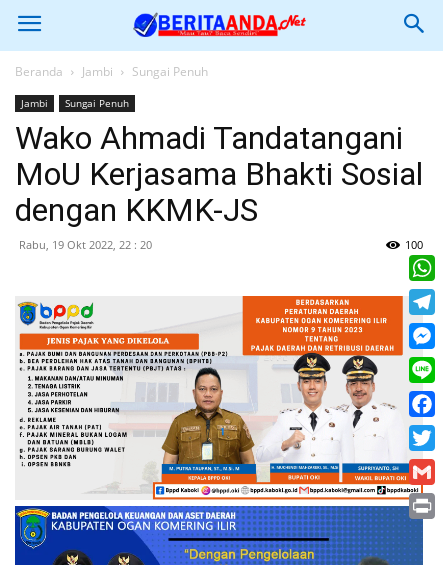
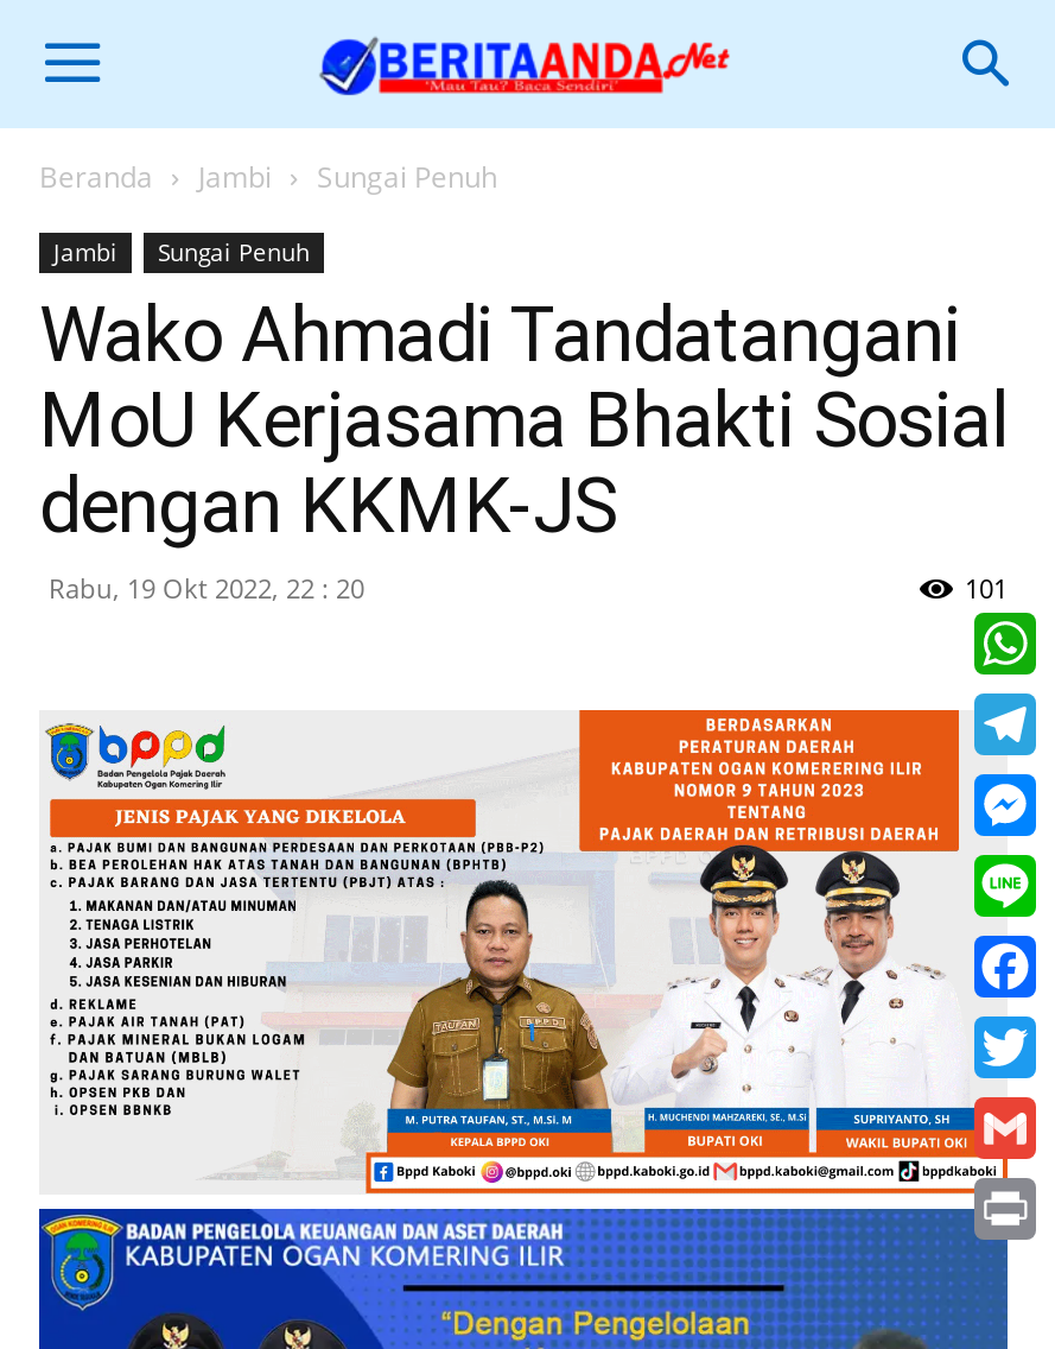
[405,237,423,252] 100 -> [965,570,1008,606] 101

